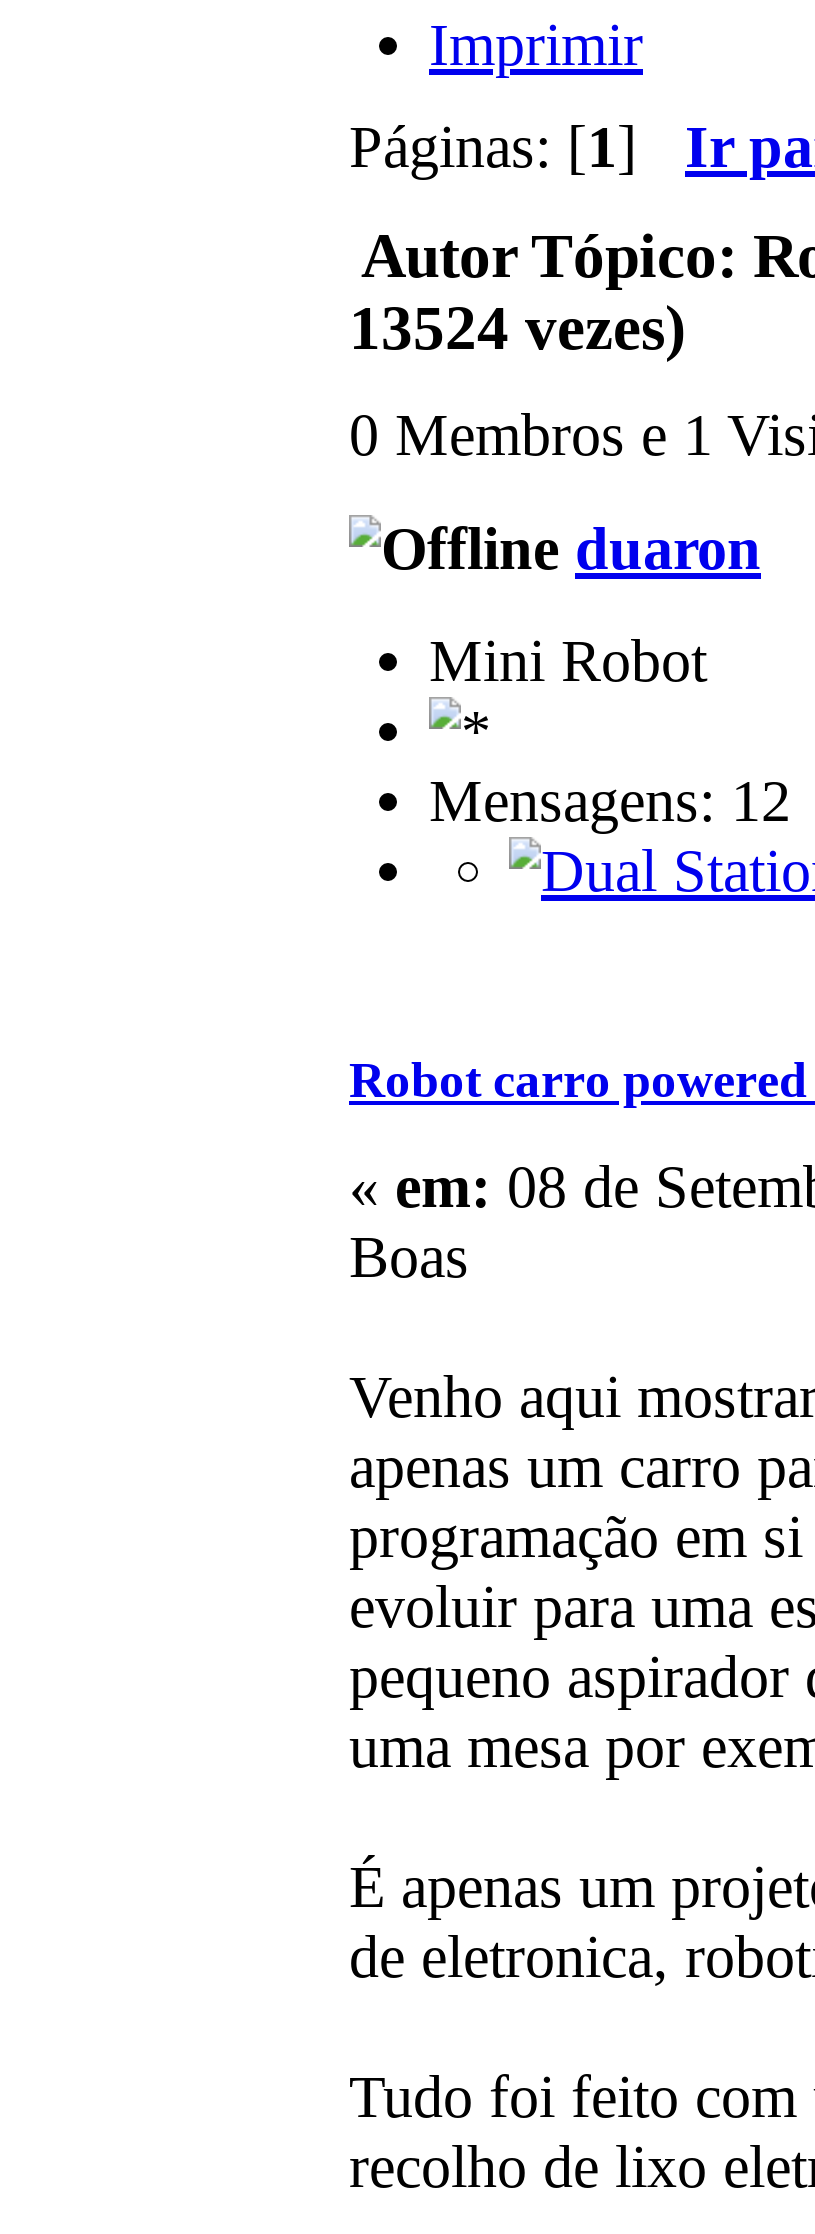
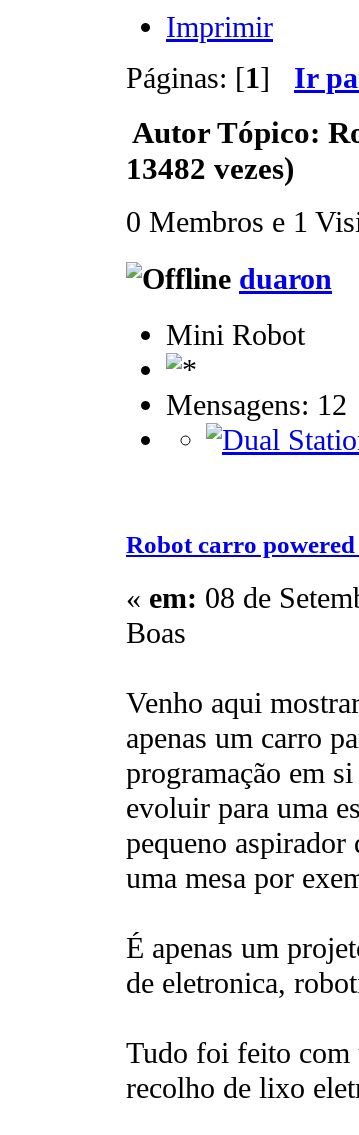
[349,292,685,362] 13524 vezes) -> [126,151,294,186] 13482 vezes)

